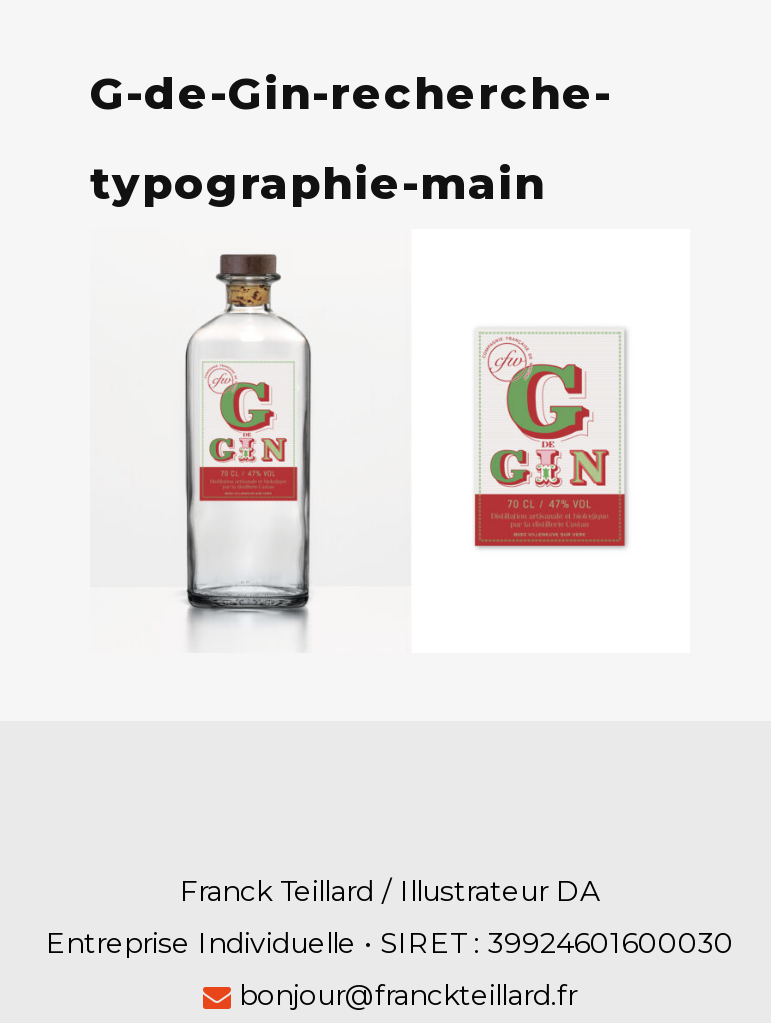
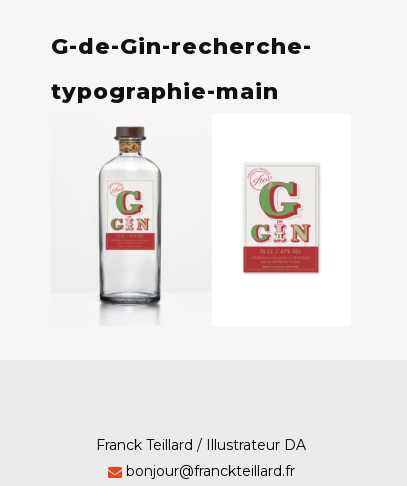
[46,925,734,961] Entreprise Individuelle • SIRET : 39924601600030 -> none

